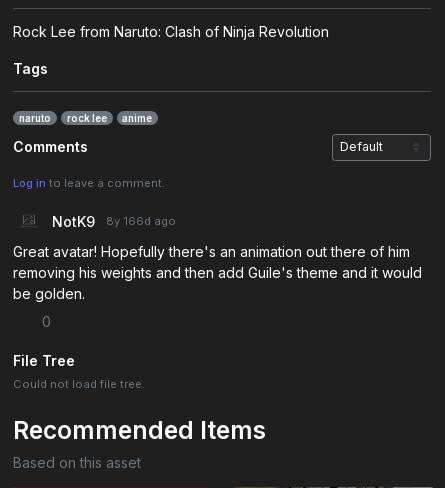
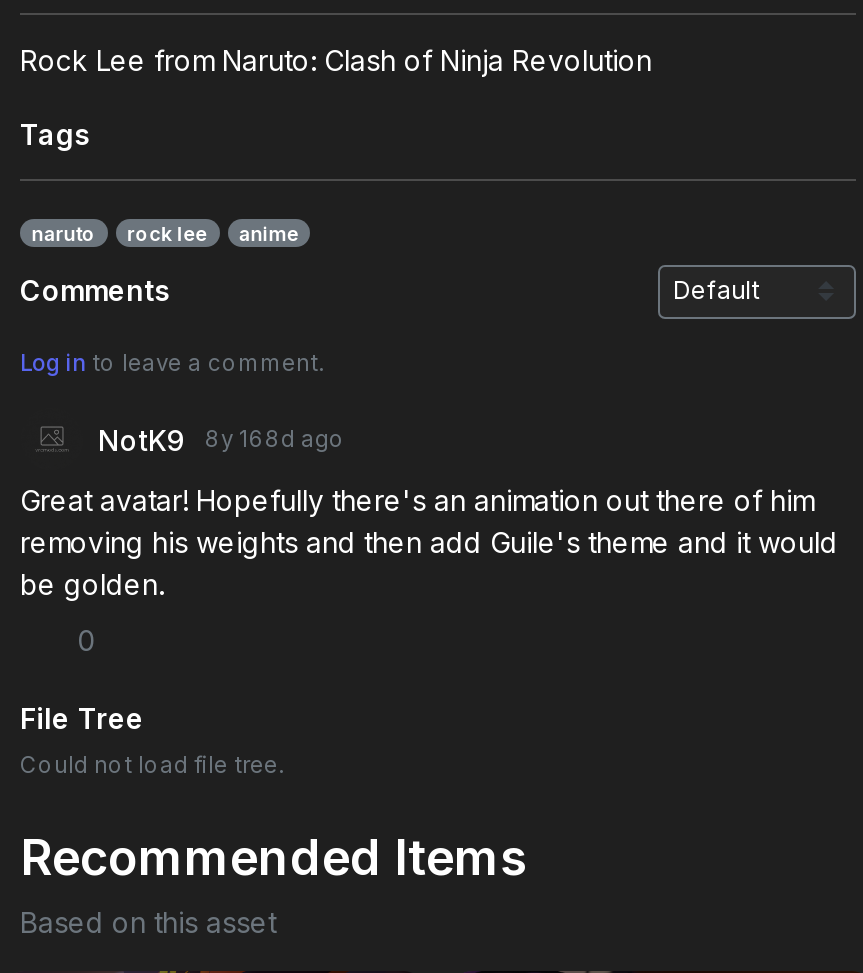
[52,213,175,230] NotK9 8y 166d ago -> [98,422,345,456] NotK9 8y 168d ago

